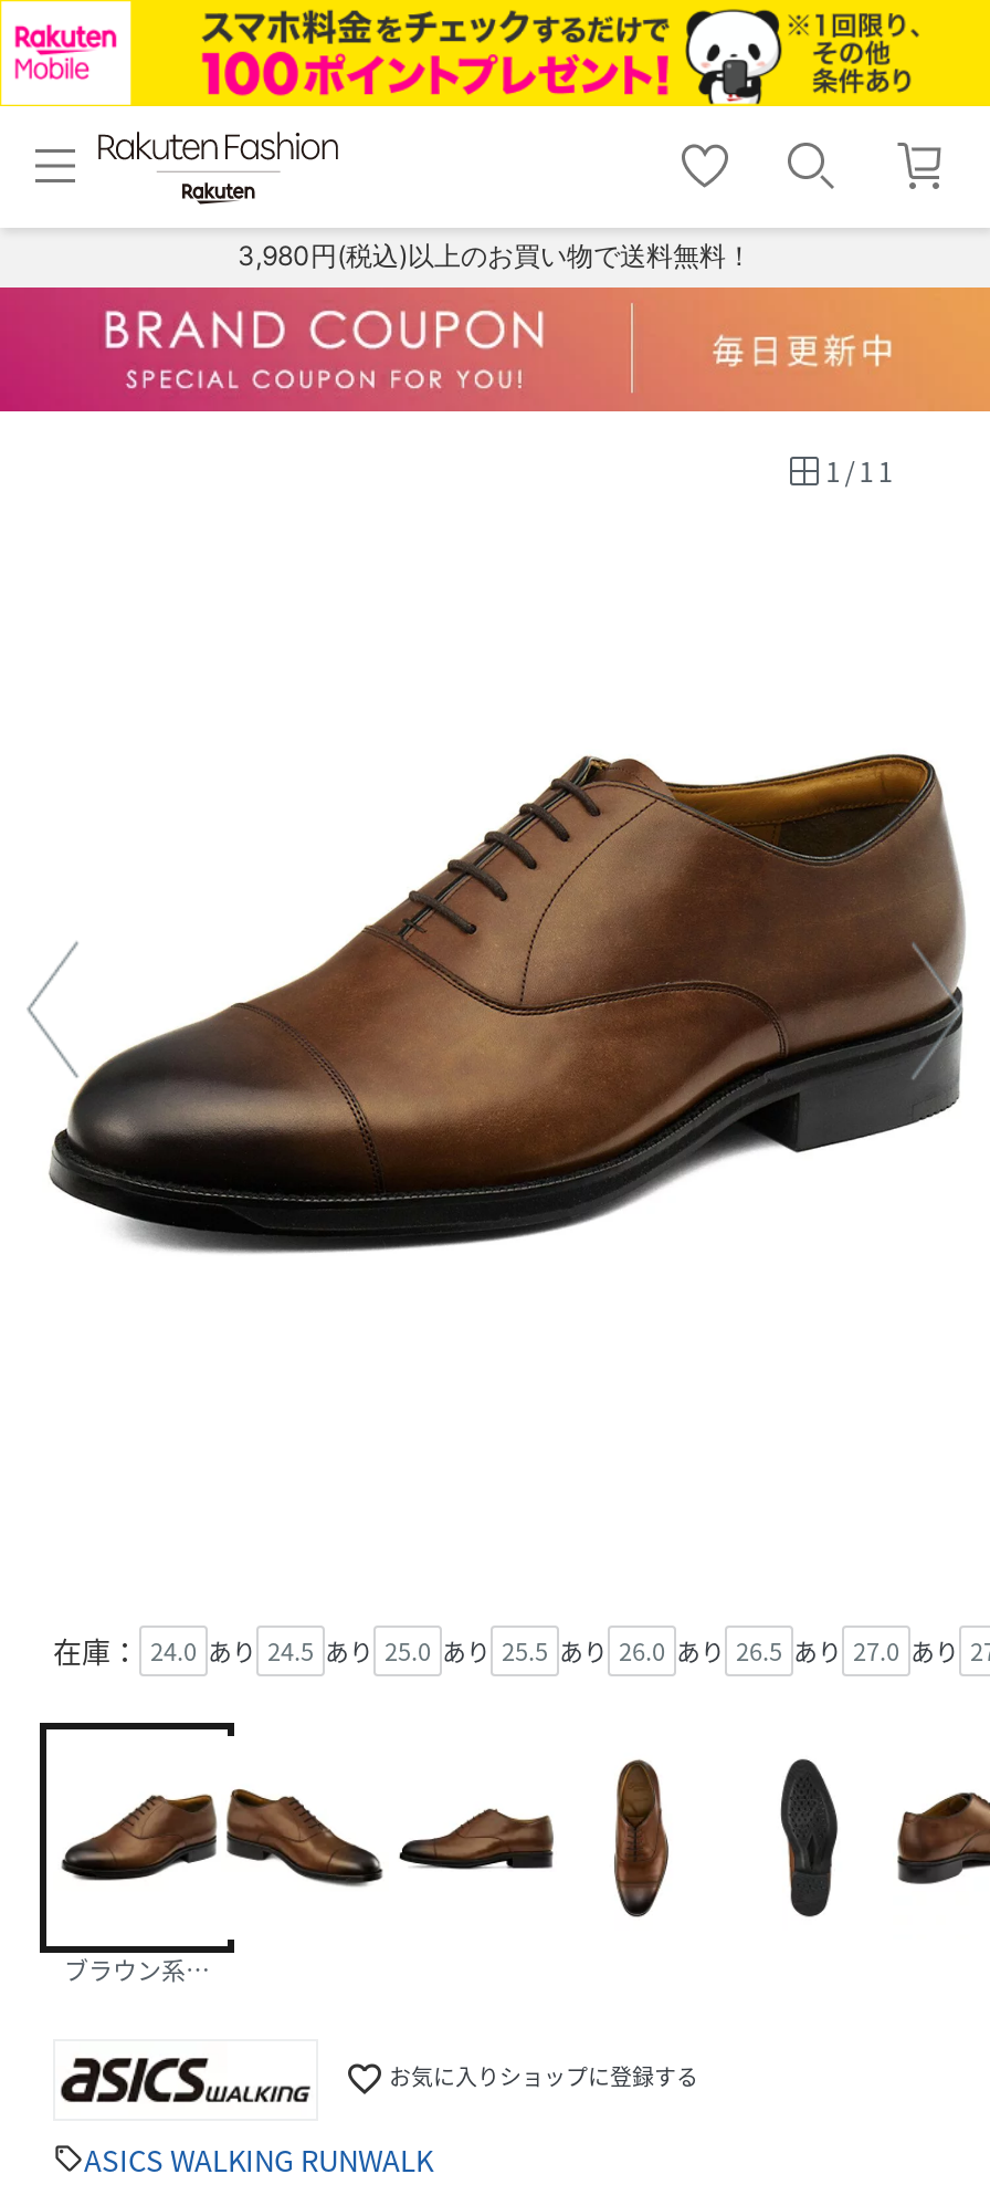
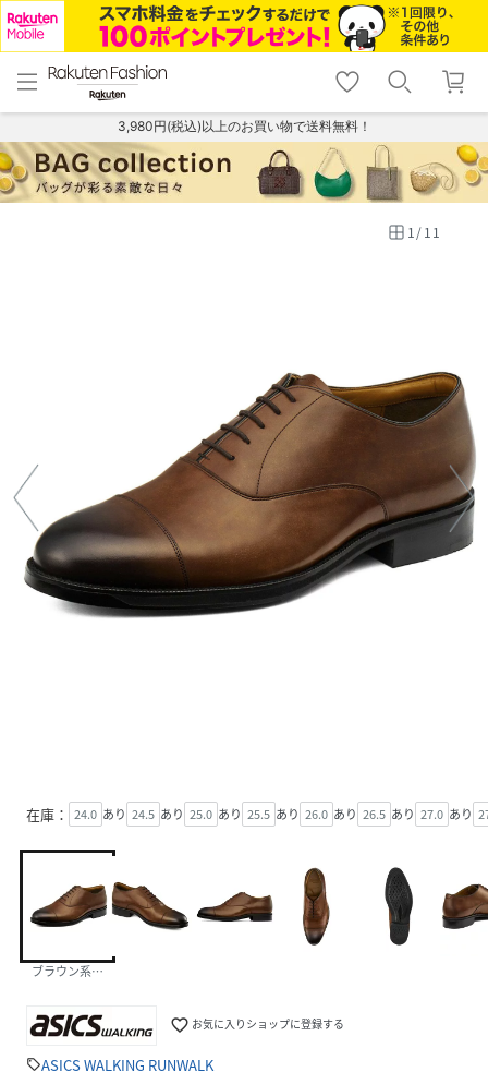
[7,285,983,414] [image] -> [3,142,485,203] [image]

